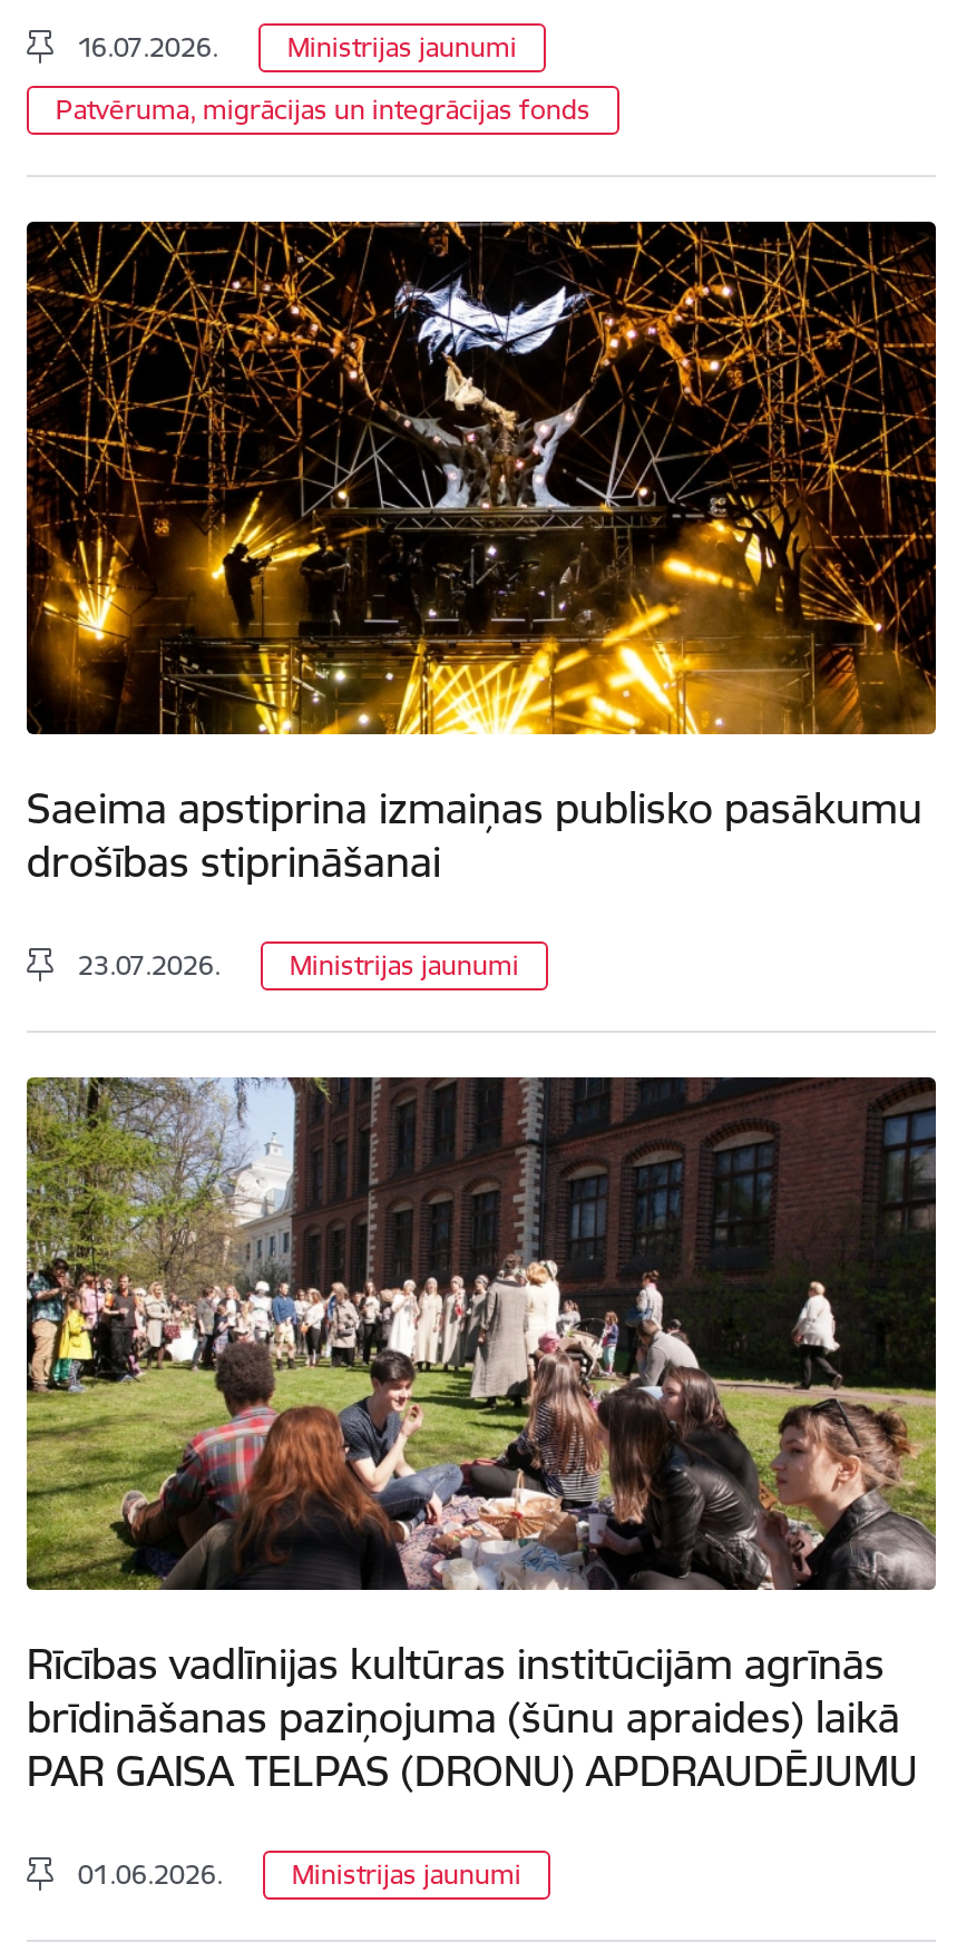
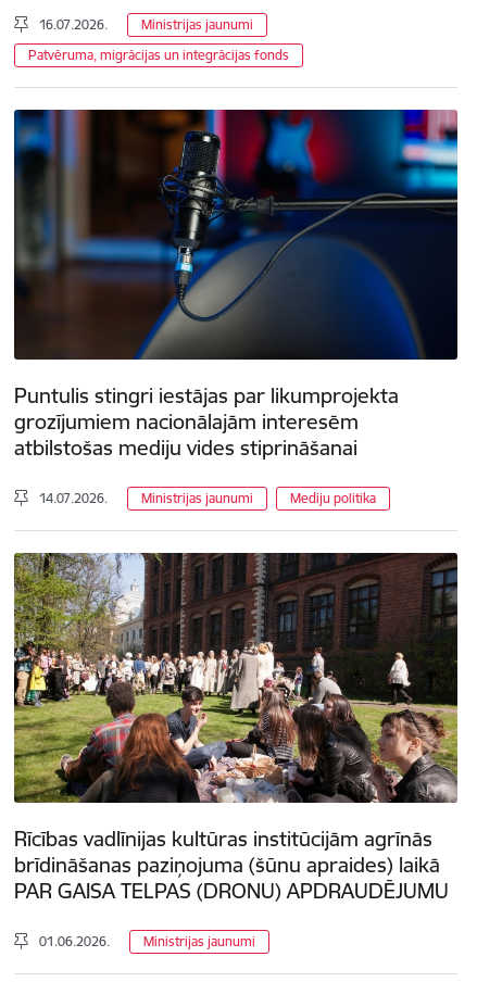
[25,219,938,888] [image] | Saeima apstiprina izmaiņas publisko pasākumu | drošības stiprināšanai -> [13,109,459,460] [image] | Puntulis stingri iestājas par likumprojekta | grozījumiem nacionālajām interesēm | atbilstošas mediju vides stiprināšanai
[78,948,221,981] 23.07.2026. -> [39,490,108,506] 14.07.2026.
none -> [290,490,375,506] Mediju politika

